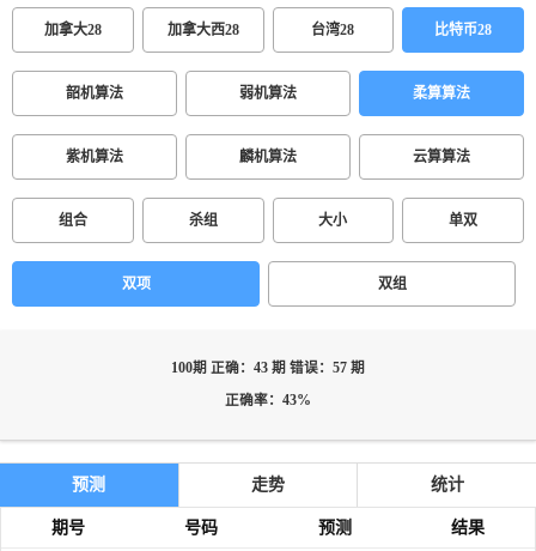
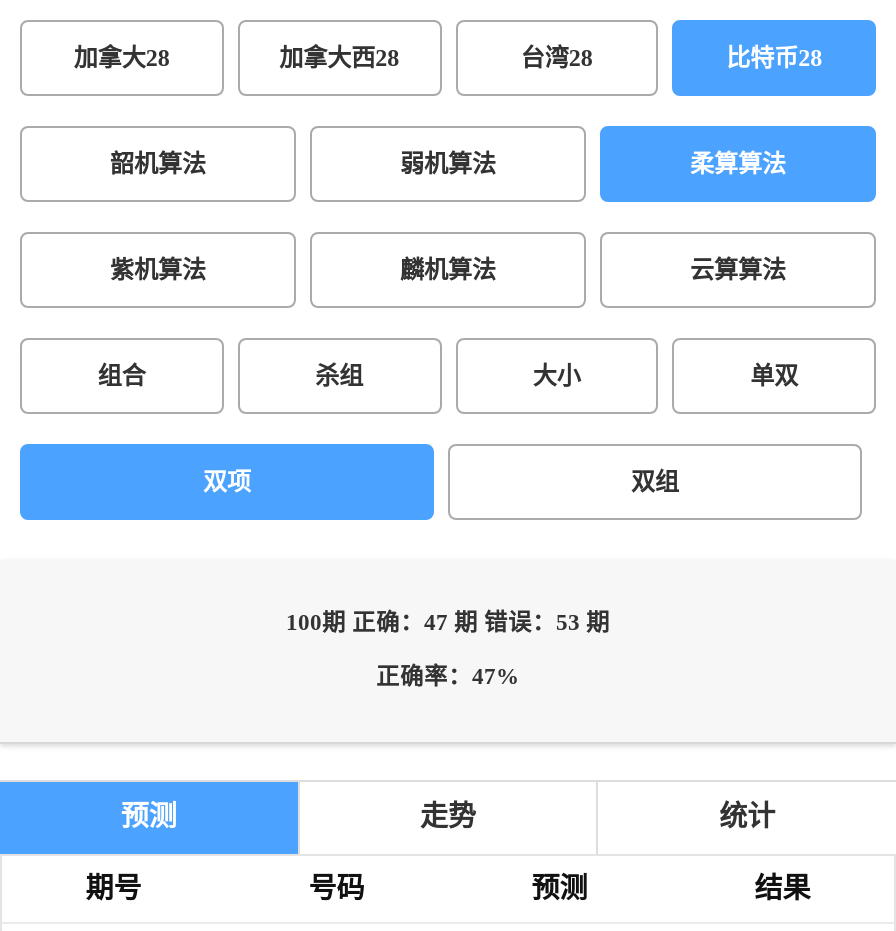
[171,361,365,376] 100期 正确：43 期 错误：57 期 -> [286,610,610,636] 100期 正确：47 期 错误：53 期
[225,393,311,408] 正确率：43% -> [376,664,520,690] 正确率：47%

